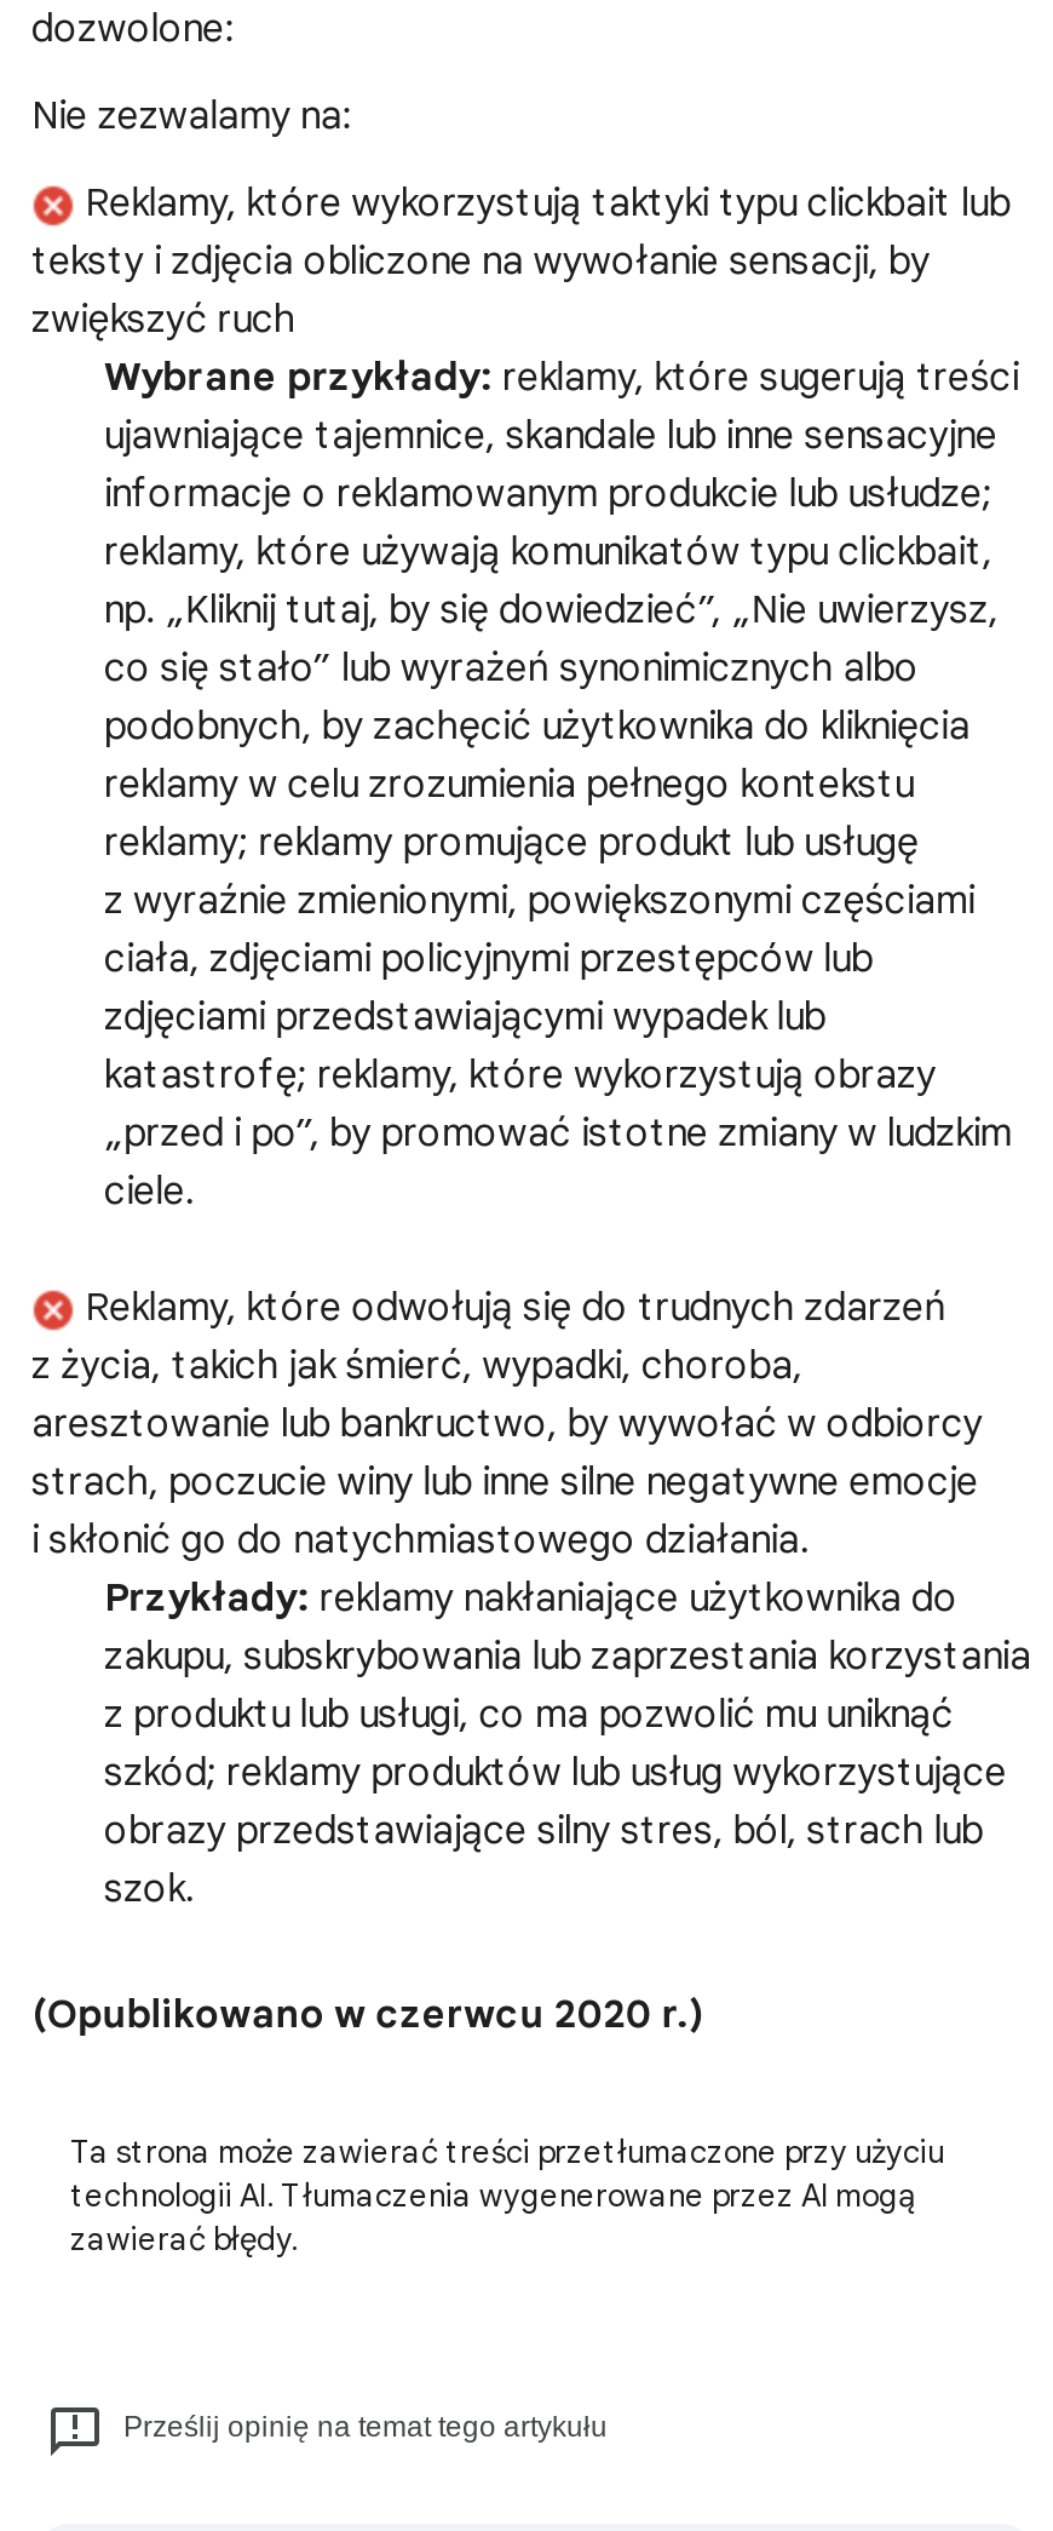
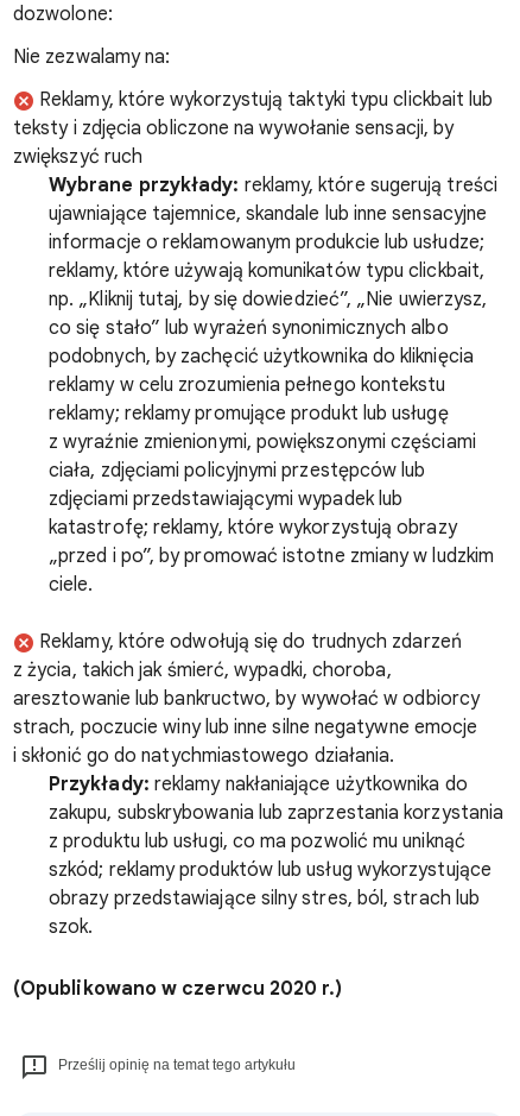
[70,2131,944,2260] Ta strona może zawierać treści przetłumaczone przy użyciu | technologii AI. Tłumaczenia wygenerowane przez AI mogą | zawierać błędy. -> none

